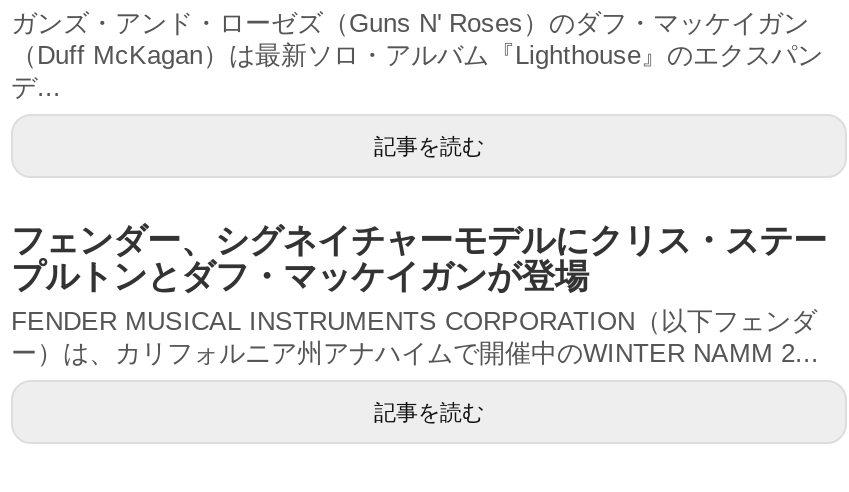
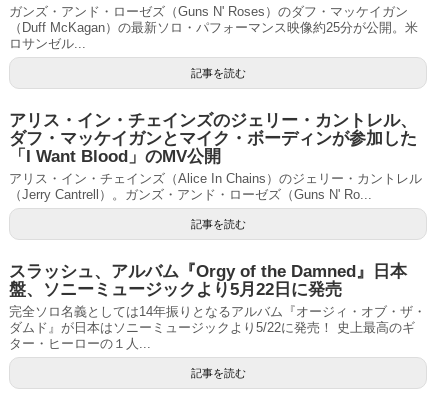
[11,40,823,102] （Duff McKagan）は最新ソロ・アルバム『Lighthouse』のエクスパン | デ... -> [9,20,418,51] （Duff McKagan）の最新ソロ・パフォーマンス映像約25分が公開。米 | ロサンゼル...
[11,222,827,368] フェンダー、シグネイチャーモデルにクリス・ステー | プルトンとダフ・マッケイガンが登場 | FENDER MUSICAL INSTRUMENTS CORPORATION（以下フェンダ | ー）は、カリフォルニア州アナハイムで開催中のWINTER NAMM 2... -> [9,111,426,351] アリス・イン・チェインズのジェリー・カントレル、 | ダフ・マッケイガンとマイク・ボーディンが参加した | 「I Want Blood」のMV公開 | アリス・イン・チェインズ（Alice In Chains）のジェリー・カントレル | （Jerry Cantrell）。ガンズ・アンド・ローゼズ（Guns N' Ro... | 記事を読む | スラッシュ、アルバム『Orgy of the Damned』日本 | 盤、ソニーミュージックより5月22日に発売 | 完全ソロ名義としては14年振りとなるアルバム『オージィ・オブ・ザ・ | ダムド』が日本はソニーミュージックより5/22に発売！ 史上最高のギ | ター・ヒーローの１人...

